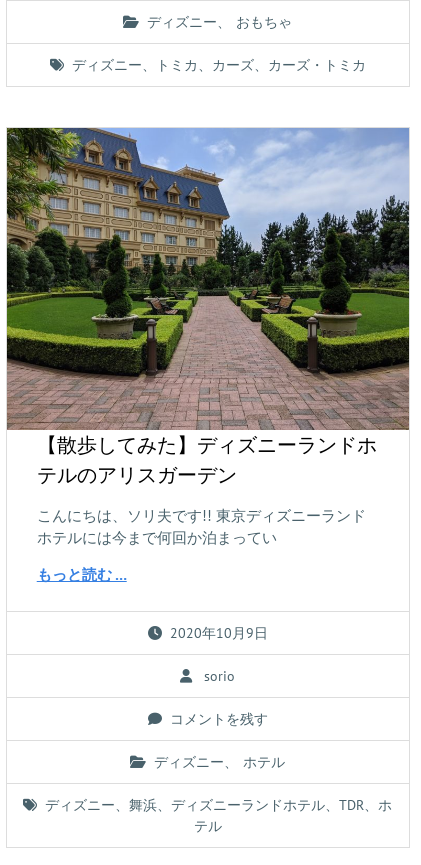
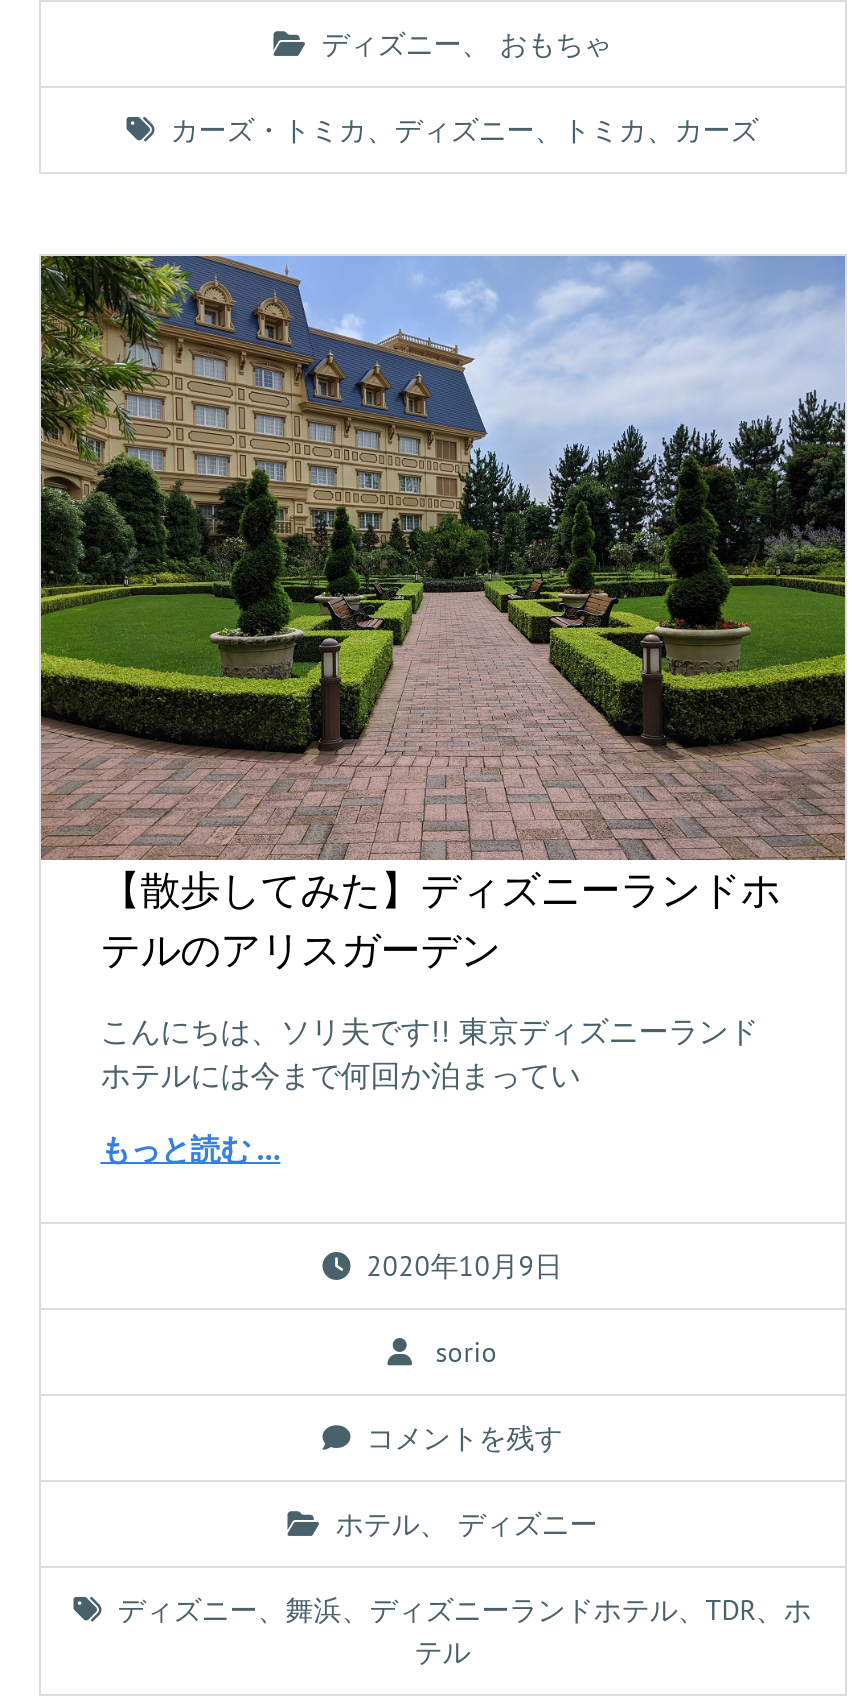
[72,56,366,74] ディズニー、トミカ、カーズ、カーズ・トミカ -> [170,112,758,148] カーズ・トミカ、ディズニー、トミカ、カーズ
[154,753,285,771] ディズニー、 ホテル -> [335,1506,597,1542] ホテル、 ディズニー

